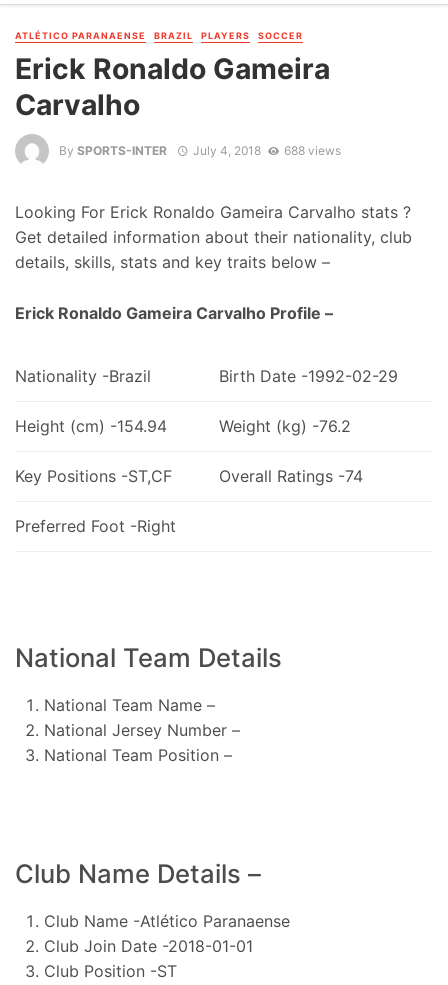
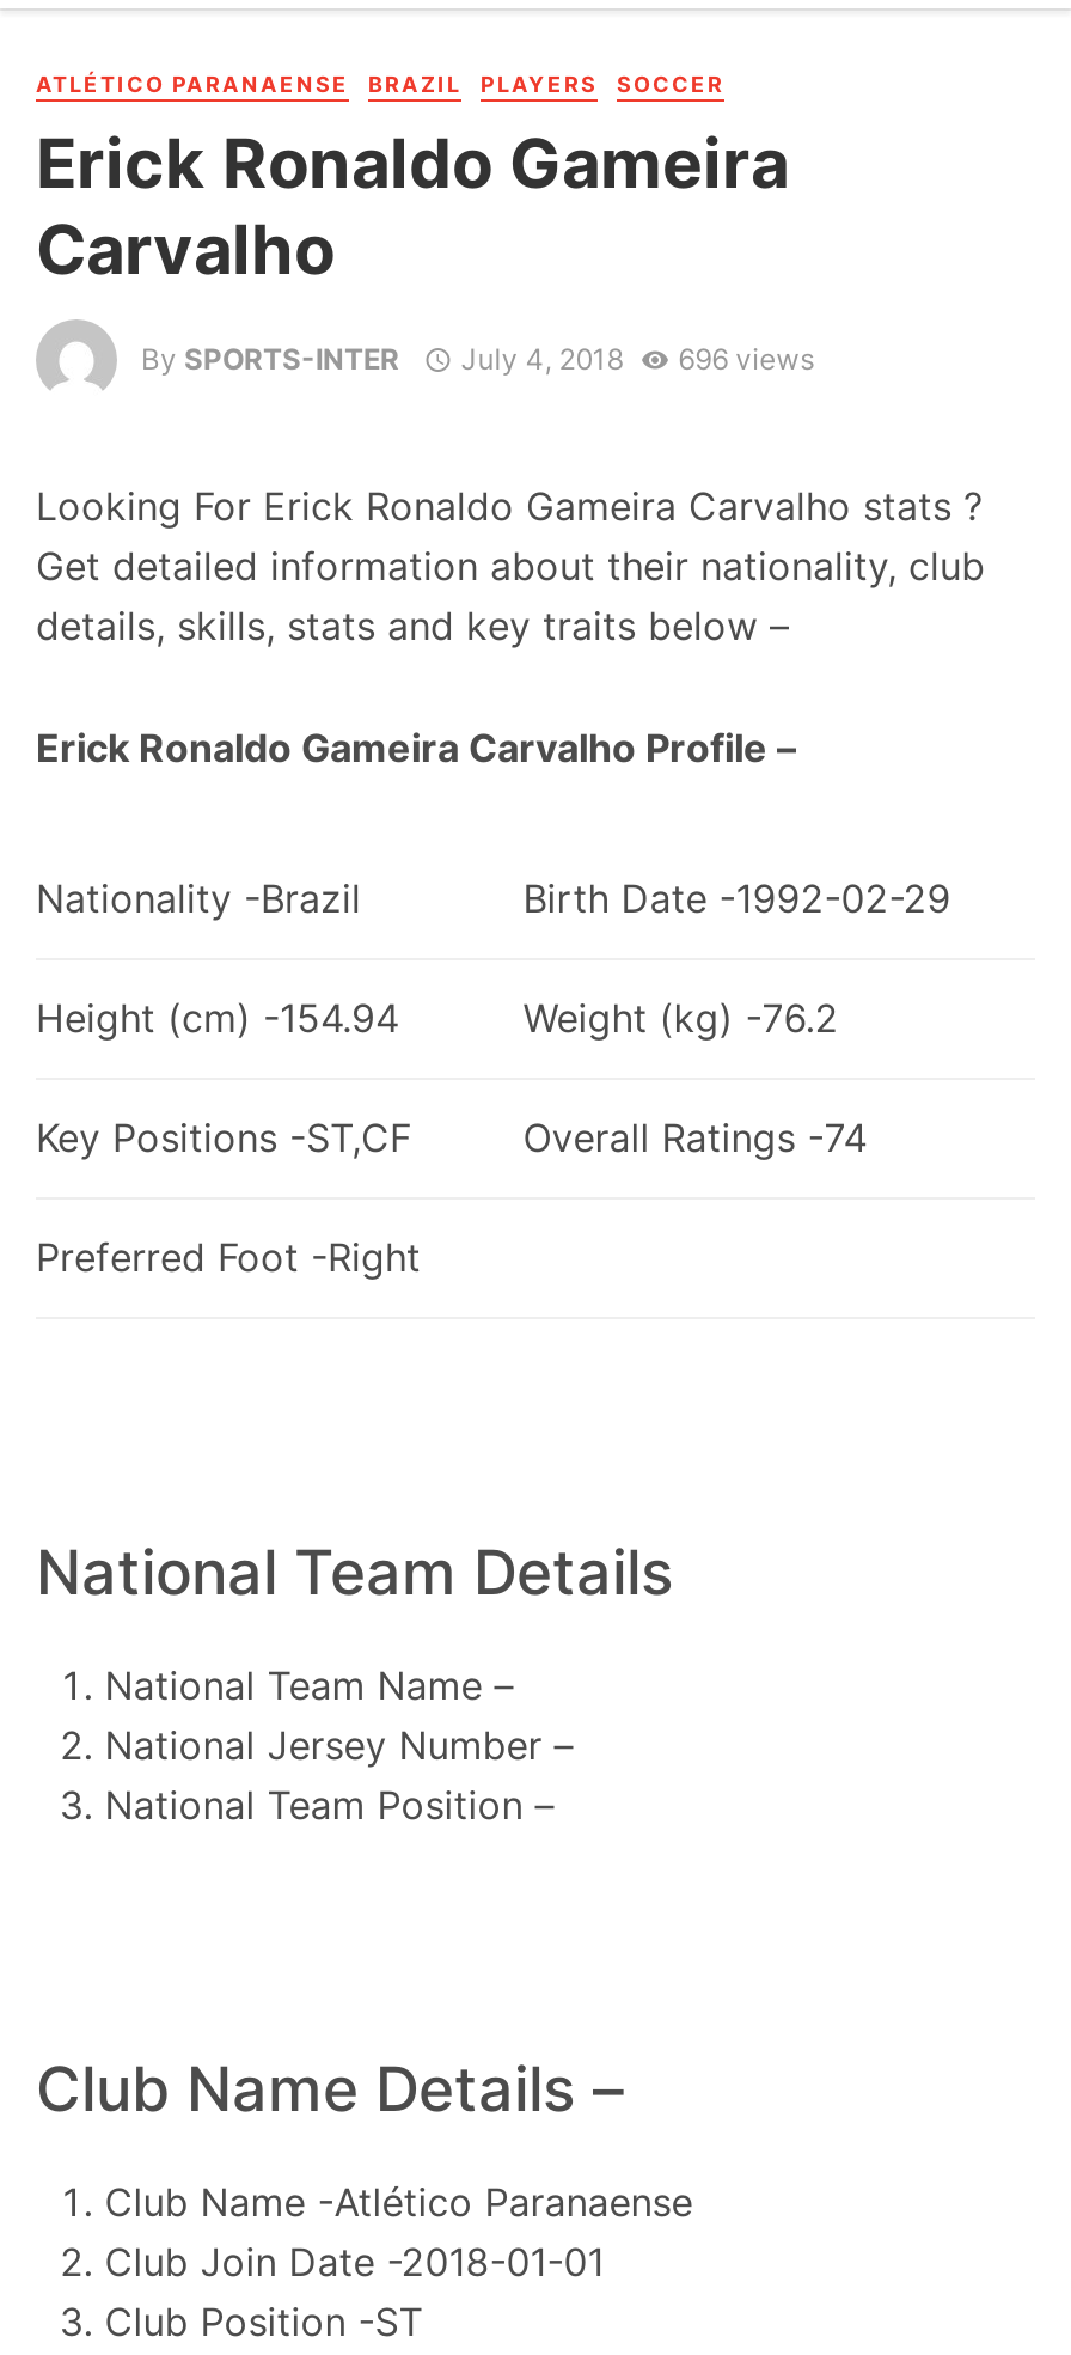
[59,143,341,158] By SPORTS-INTER July 4, 2018 688 views -> [141,340,814,376] By SPORTS-INTER July 4, 2018 696 views

